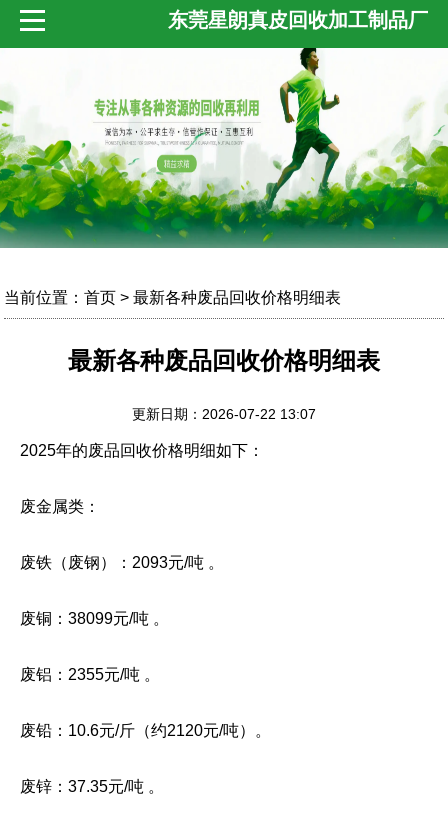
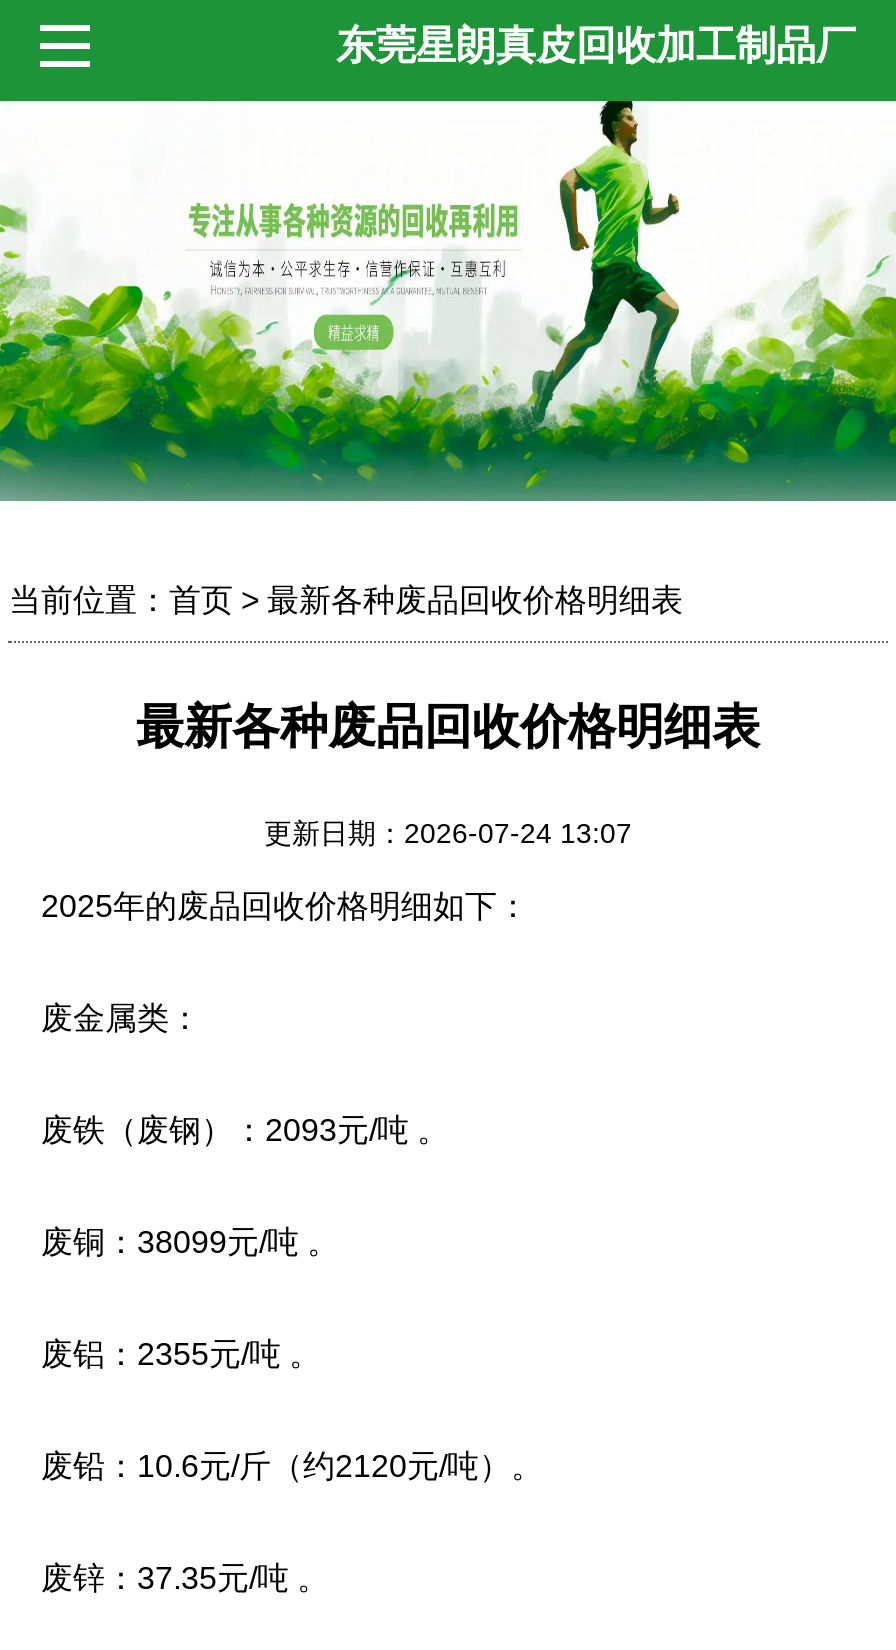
[132,406,316,422] 更新日期：2026-07-22 13:07 -> [264,817,632,849] 更新日期：2026-07-24 13:07

